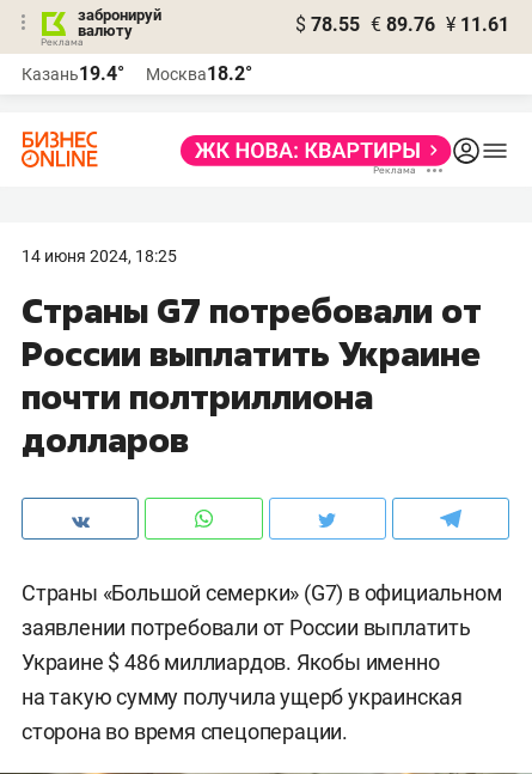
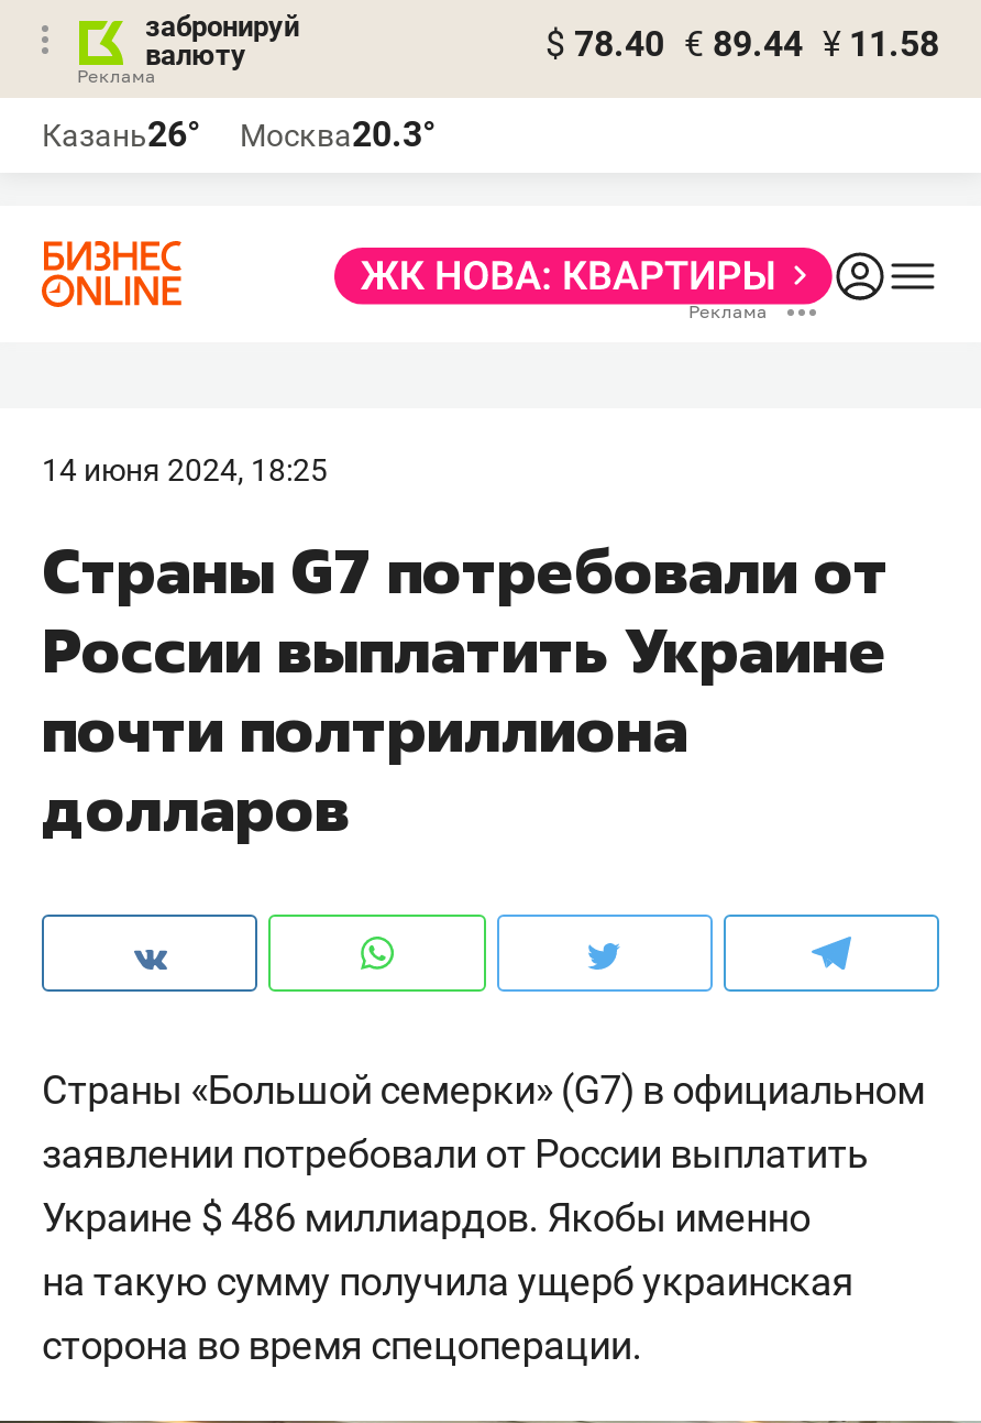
[295,13,509,36] $ 78.55 € 89.76 ¥ 11.61 -> [545,23,939,65] $ 78.40 € 89.44 ¥ 11.58
[22,62,124,85] Казань19.4° -> [42,113,200,155] Казань26°
[146,62,252,85] Москва18.2° -> [240,113,436,155] Москва20.3°

